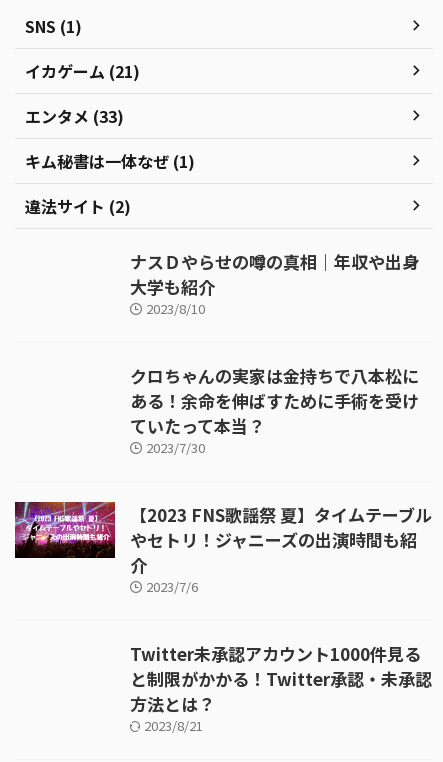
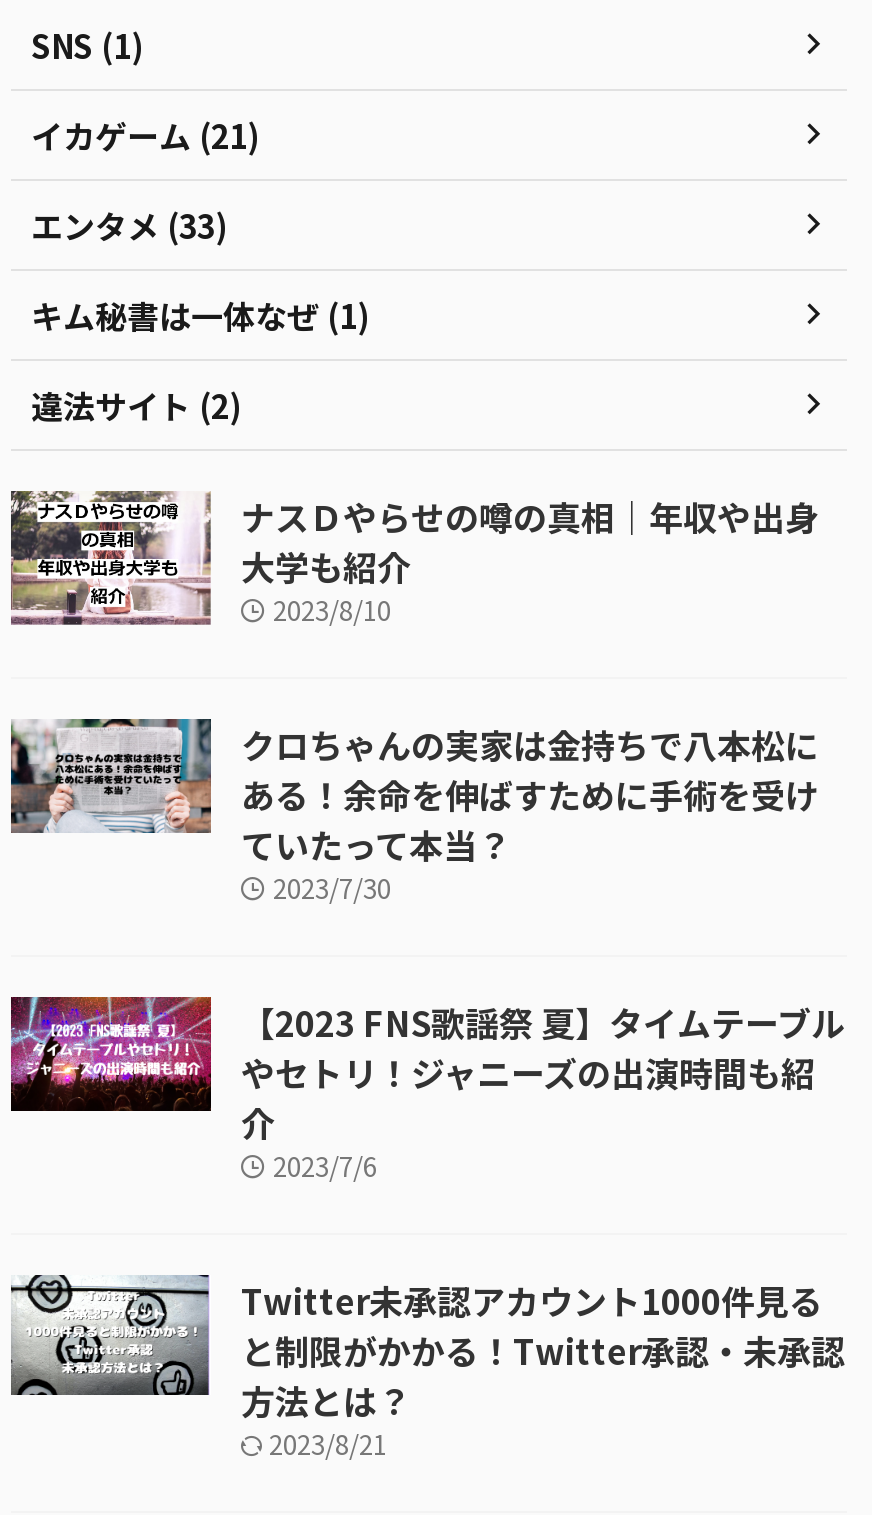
none -> [9,489,213,627] [image]
none -> [9,717,213,835] [image]
none -> [9,1273,211,1397] [image]

